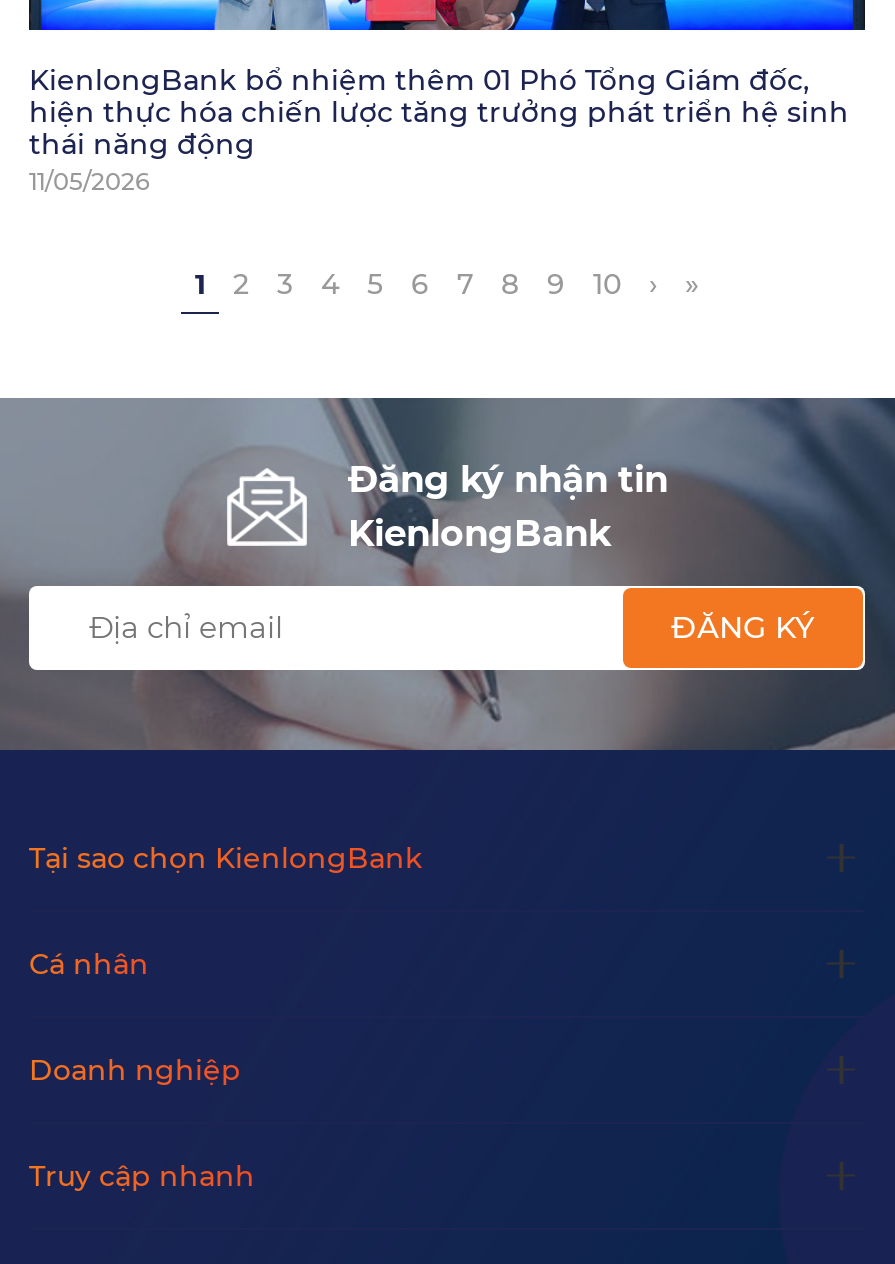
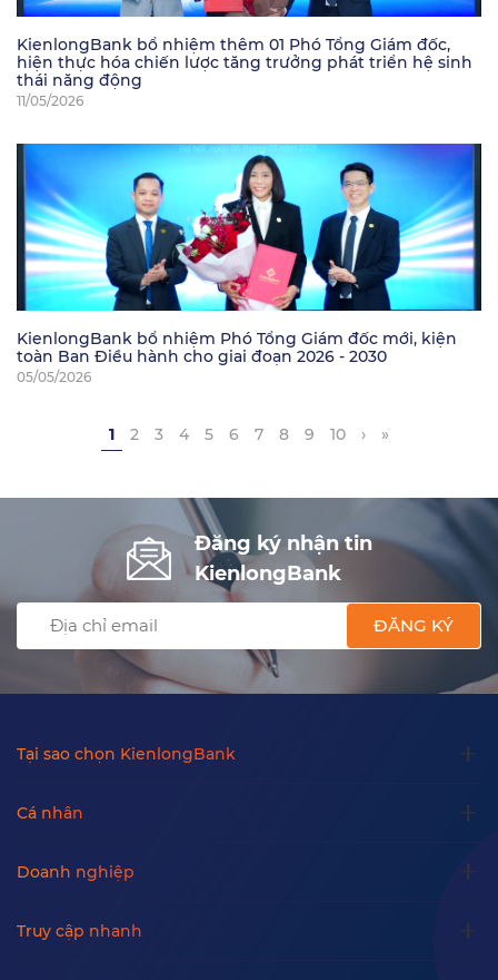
none -> [16,143,482,385] [image] | KienlongBank bổ nhiệm Phó Tổng Giám đốc mới, kiện | toàn Ban Điều hành cho giai đoạn 2026 - 2030 | 05/05/2026

